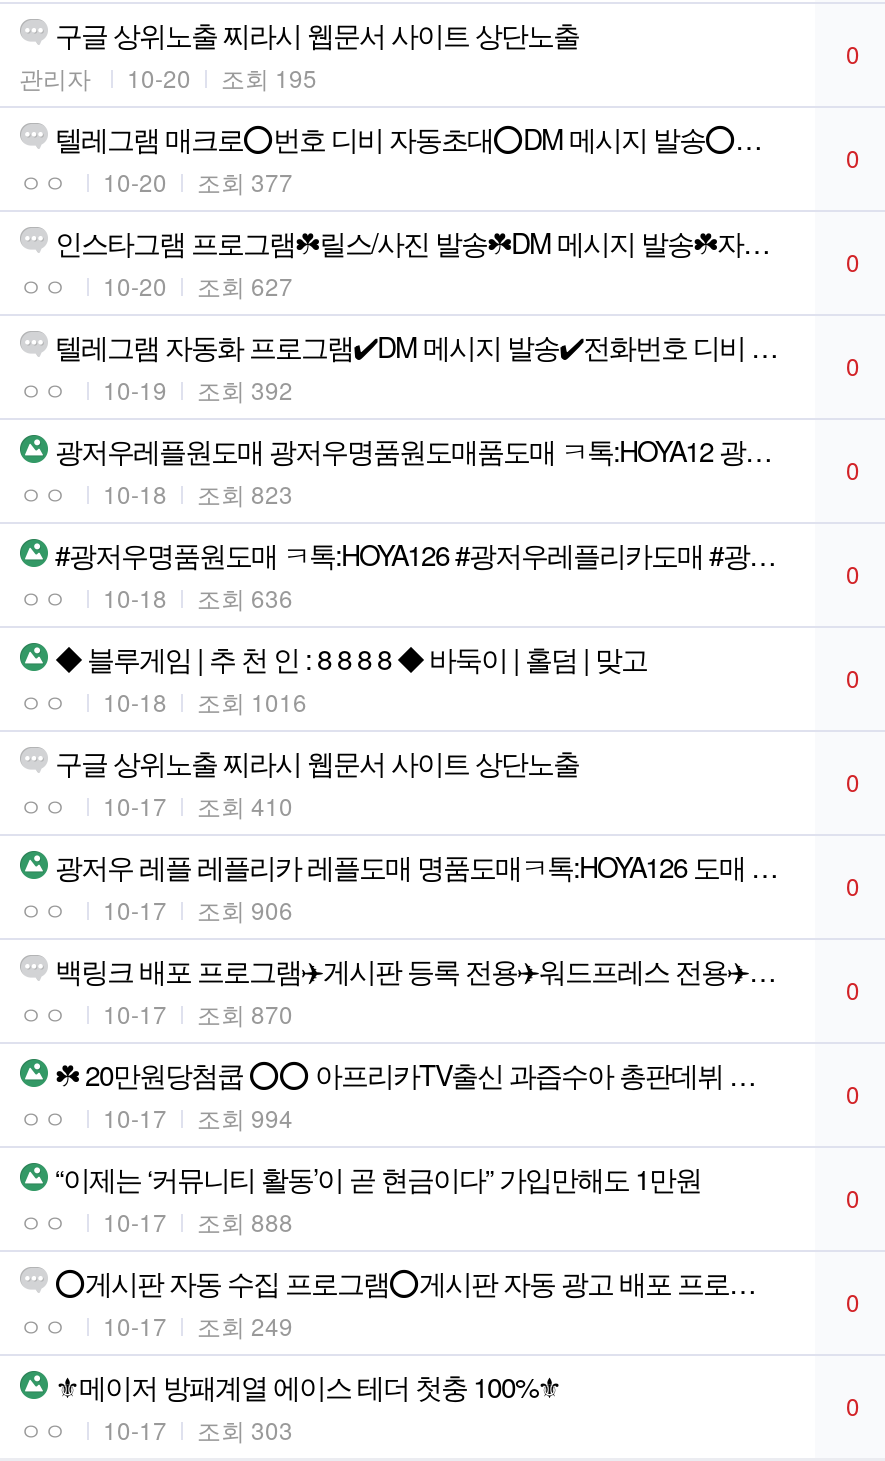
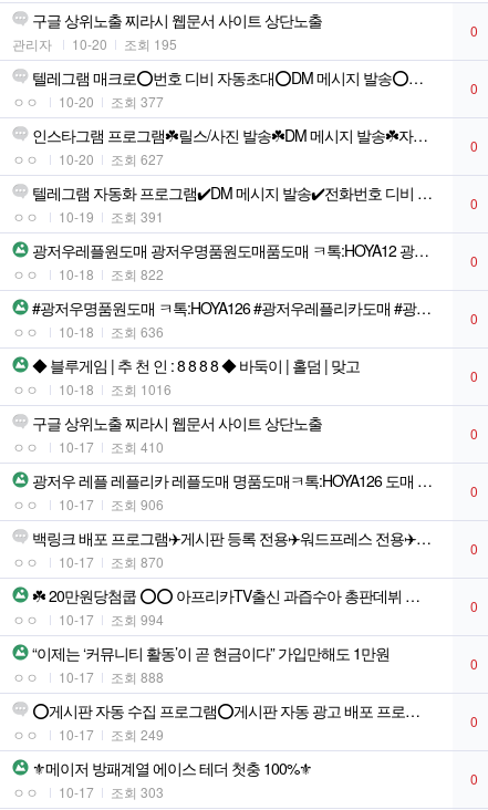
[197,372,293,406] 조회 392 -> [111,207,164,226] 조회 391
[197,476,293,510] 조회 823 -> [111,265,164,283] 조회 822

